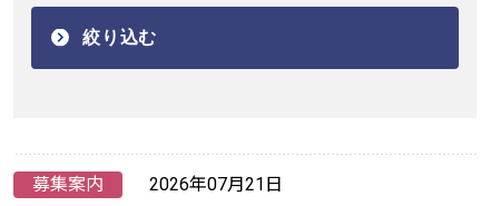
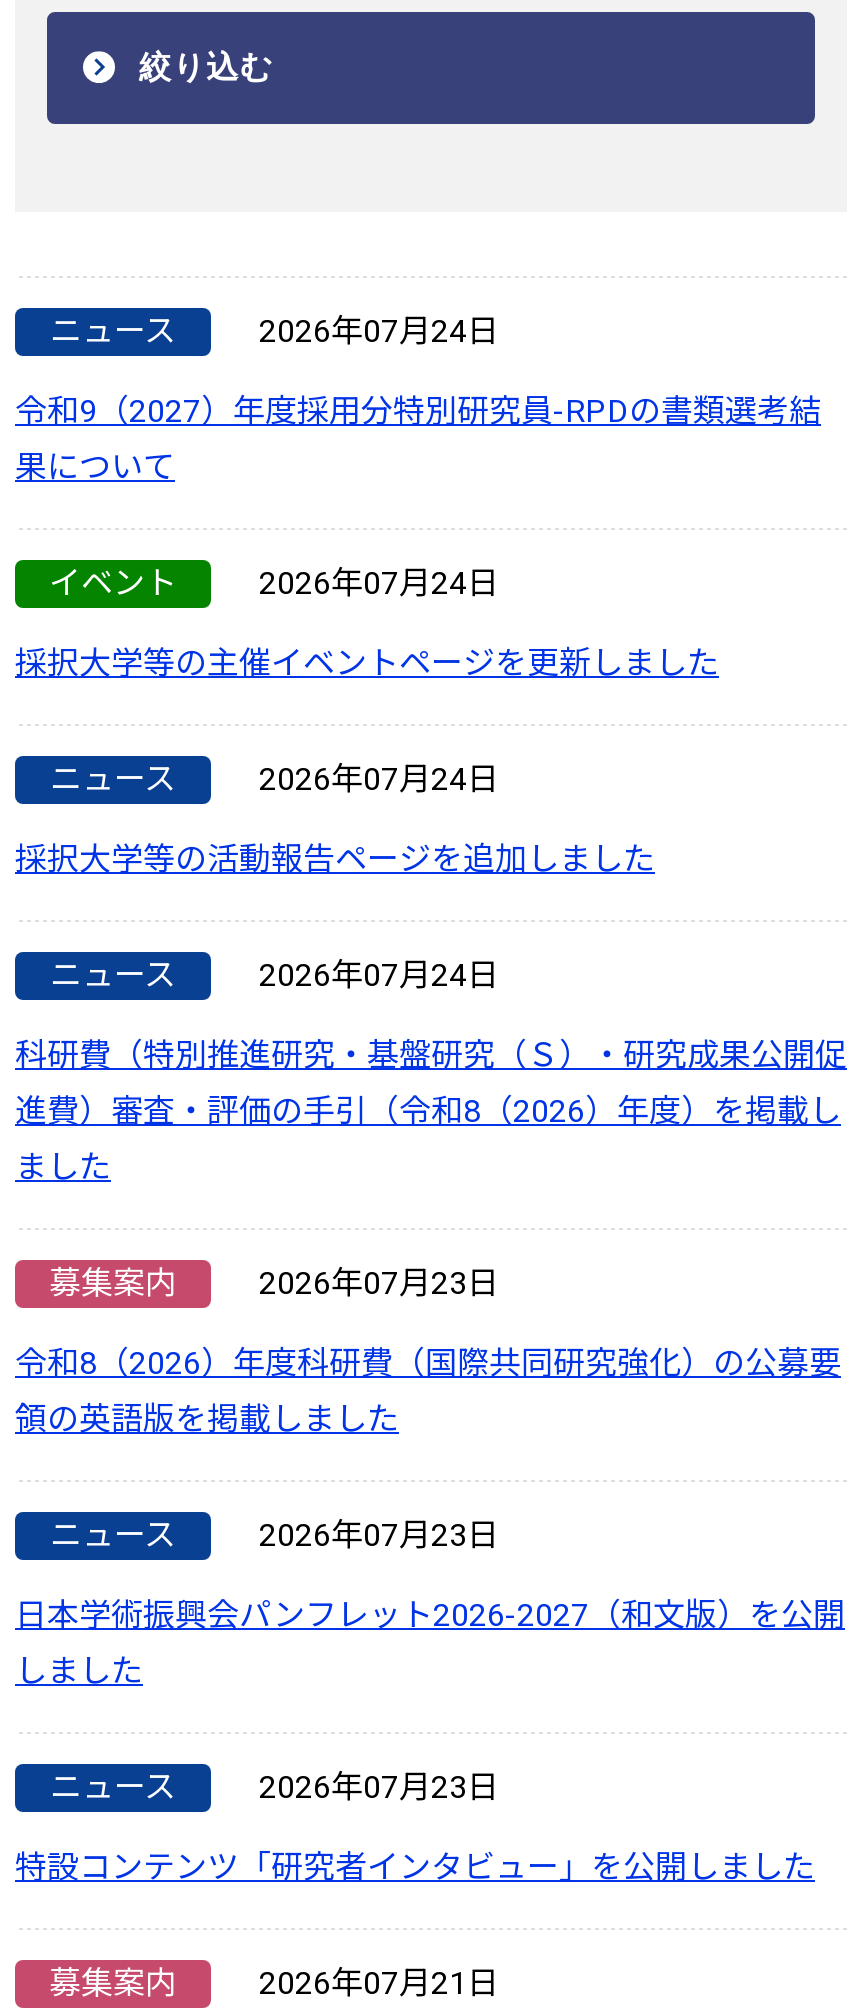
none -> [15,313,847,1887] ニュース | 2026年07月24日 | 令和9（2027）年度採用分特別研究員-RPDの書類選考結 | 果について | イベント | 2026年07月24日 | 採択大学等の主催イベントページを更新しました | ニュース | 2026年07月24日 | 採択大学等の活動報告ページを追加しました | ニュース | 2026年07月24日 | 科研費（特別推進研究・基盤研究（Ｓ）・研究成果公開促 | 進費）審査・評価の手引（令和8（2026）年度）を掲載し | ました | 募集案内 | 2026年07月23日 | 令和8（2026）年度科研費（国際共同研究強化）の公募要 | 領の英語版を掲載しました | ニュース | 2026年07月23日 | 日本学術振興会パンフレット2026-2027（和文版）を公開 | しました | ニュース | 2026年07月23日 | 特設コンテンツ「研究者インタビュー」を公開しました

